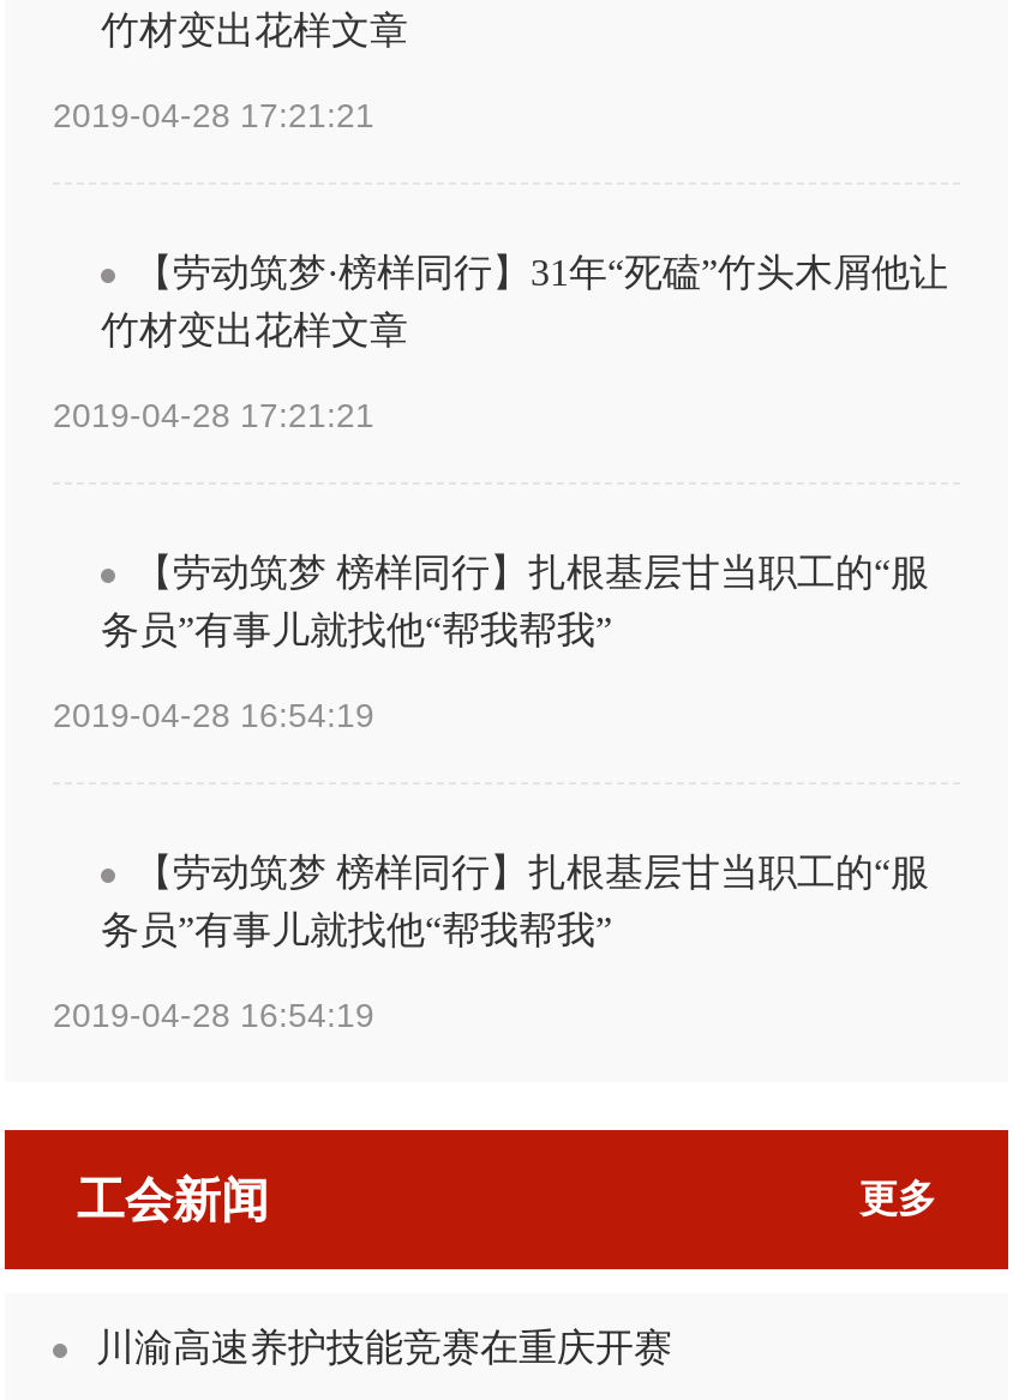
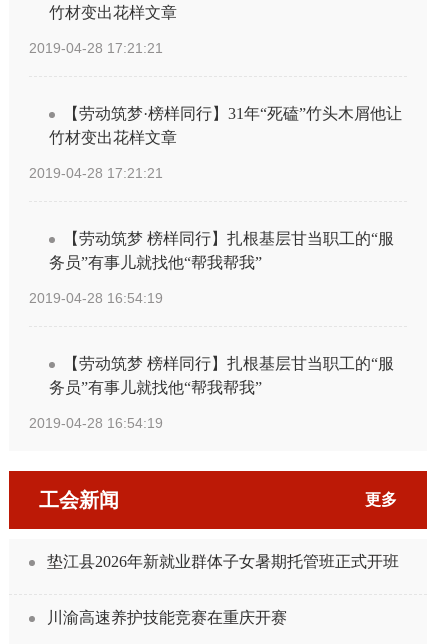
none -> [43,553,399,570] 垫江县2026年新就业群体子女暑期托管班正式开班

